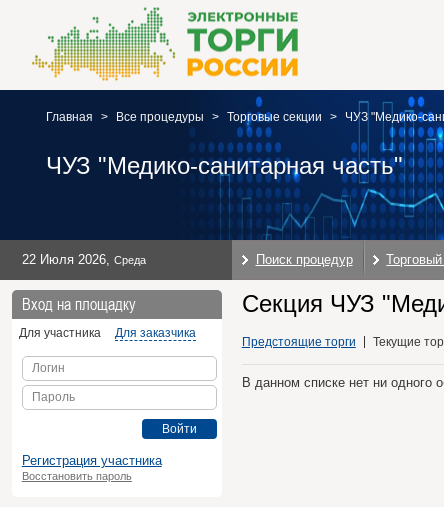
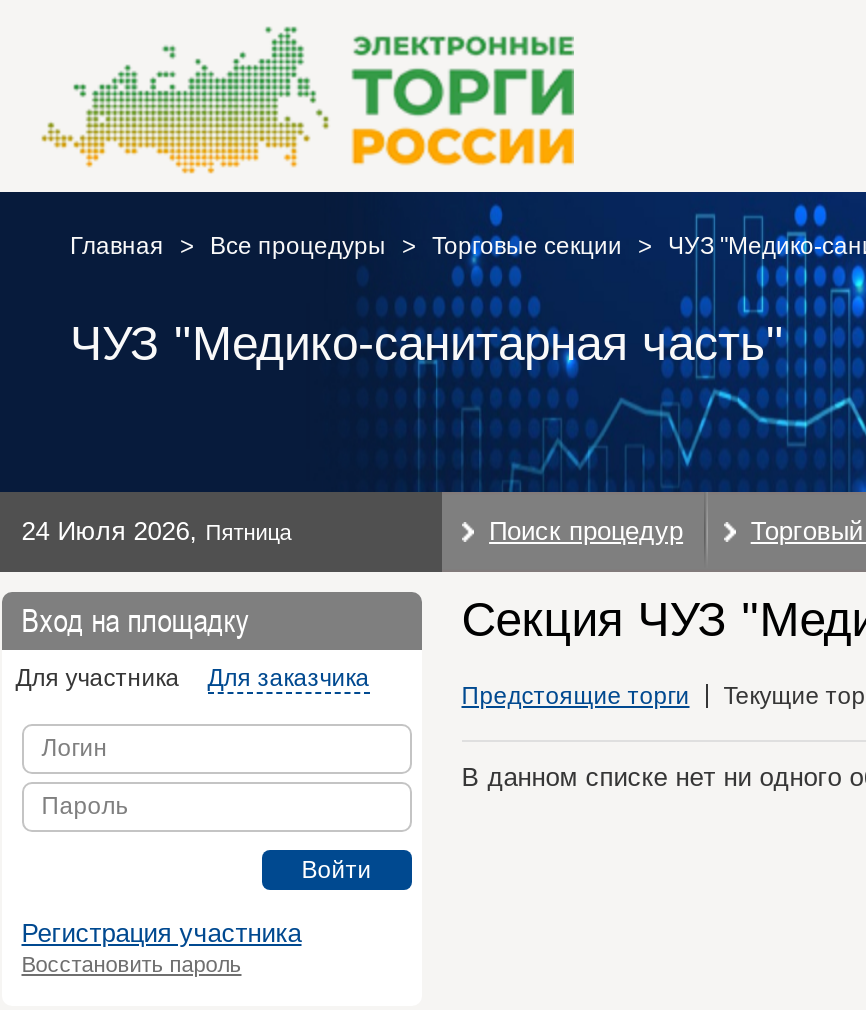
[22,252,146,267] 22 Июля 2026, Среда -> [22,516,292,546] 24 Июля 2026, Пятница

